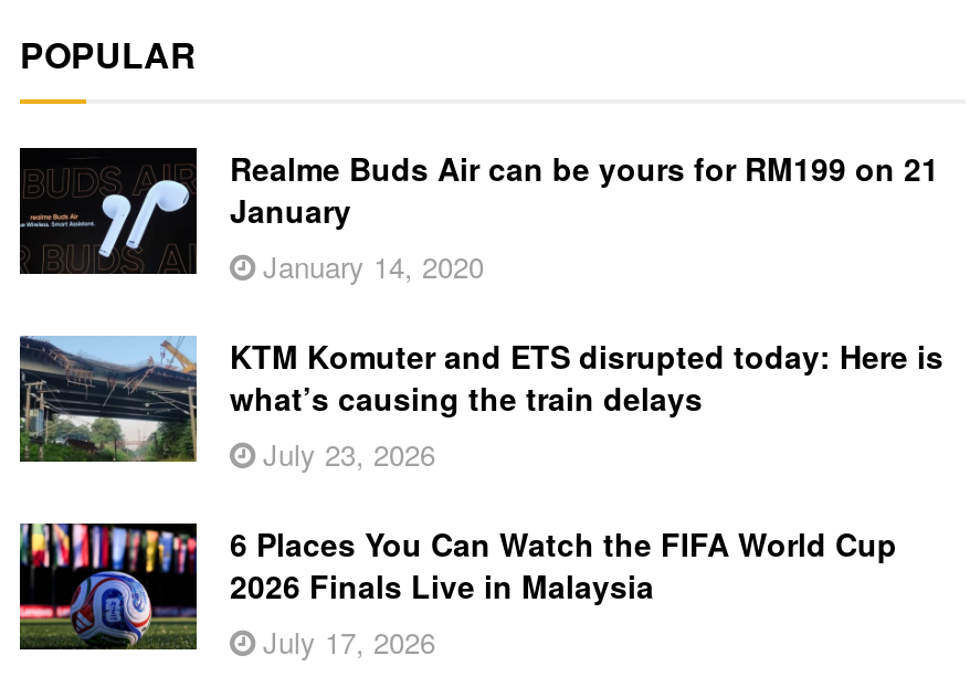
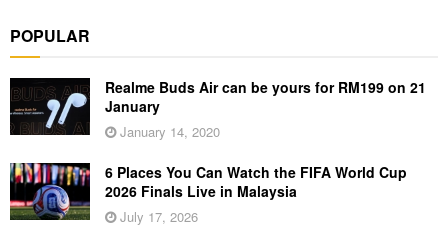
[18,333,943,474] [image] | KTM Komuter and ETS disrupted today: Here is | what’s causing the train delays | July 23, 2026 -> none

